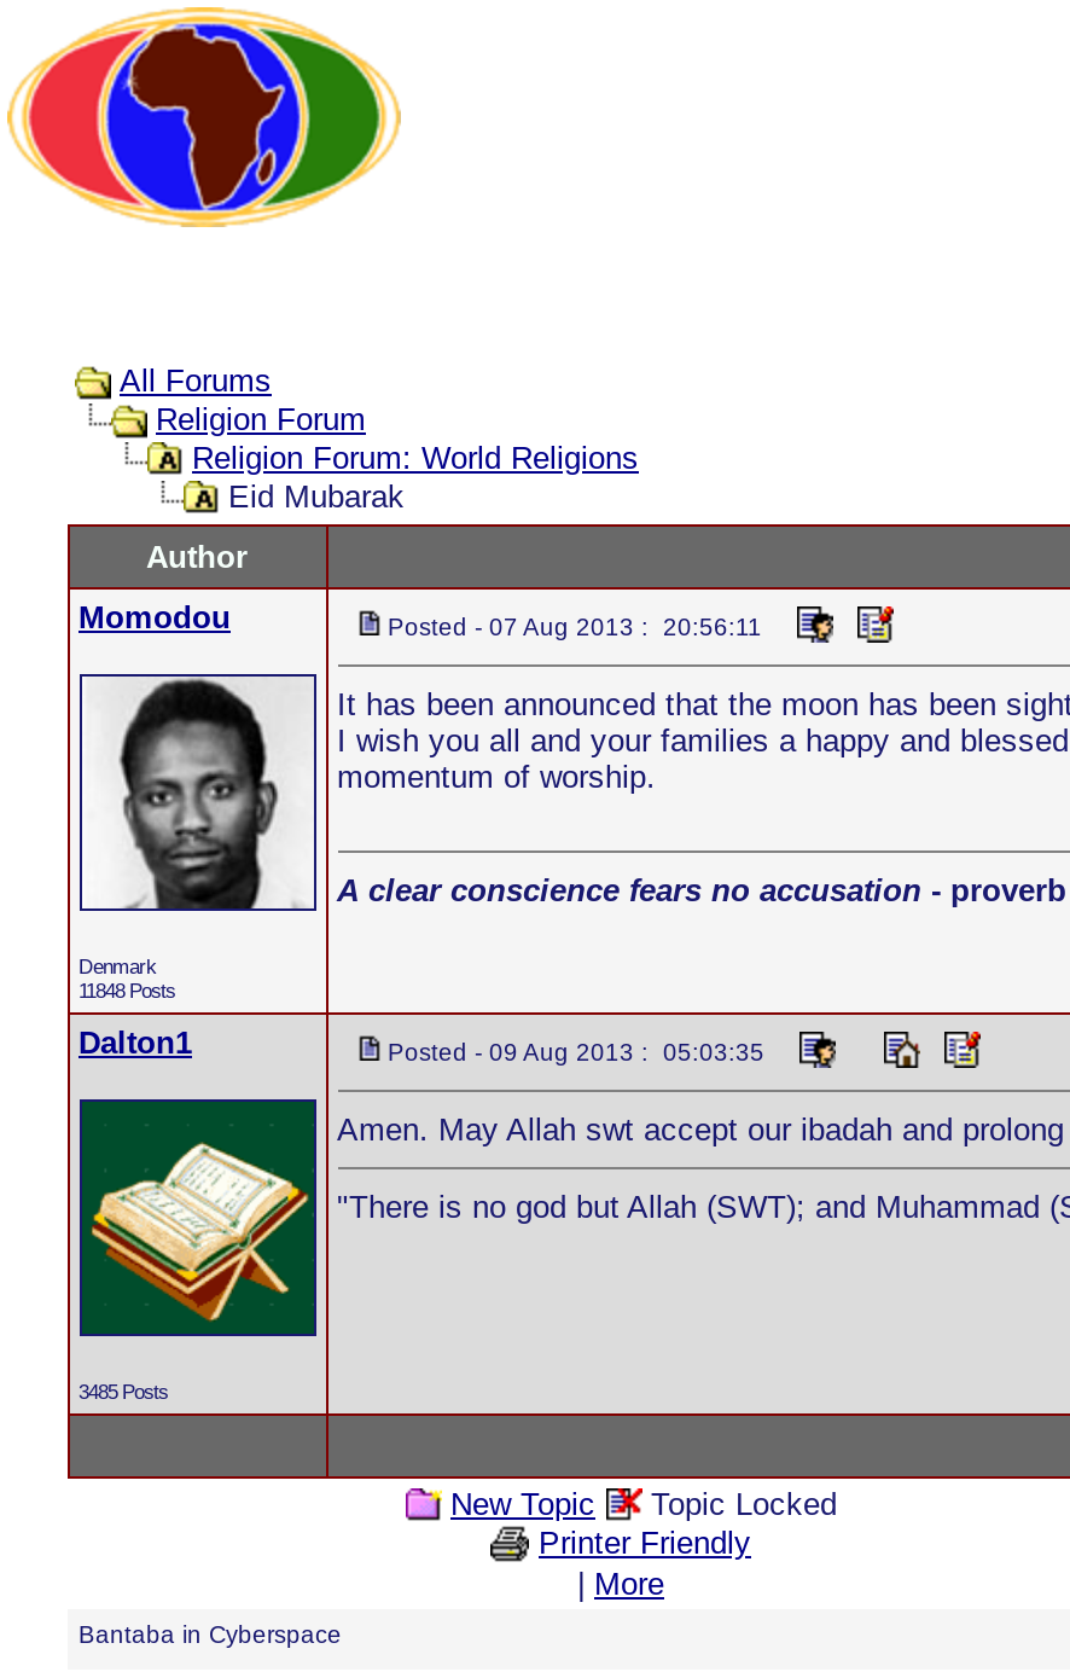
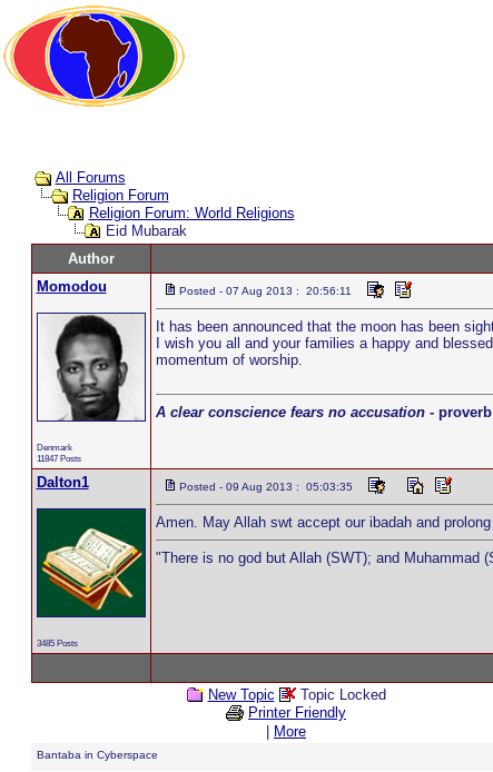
[78,979,175,1003] 11848 Posts -> [36,453,81,464] 11847 Posts

